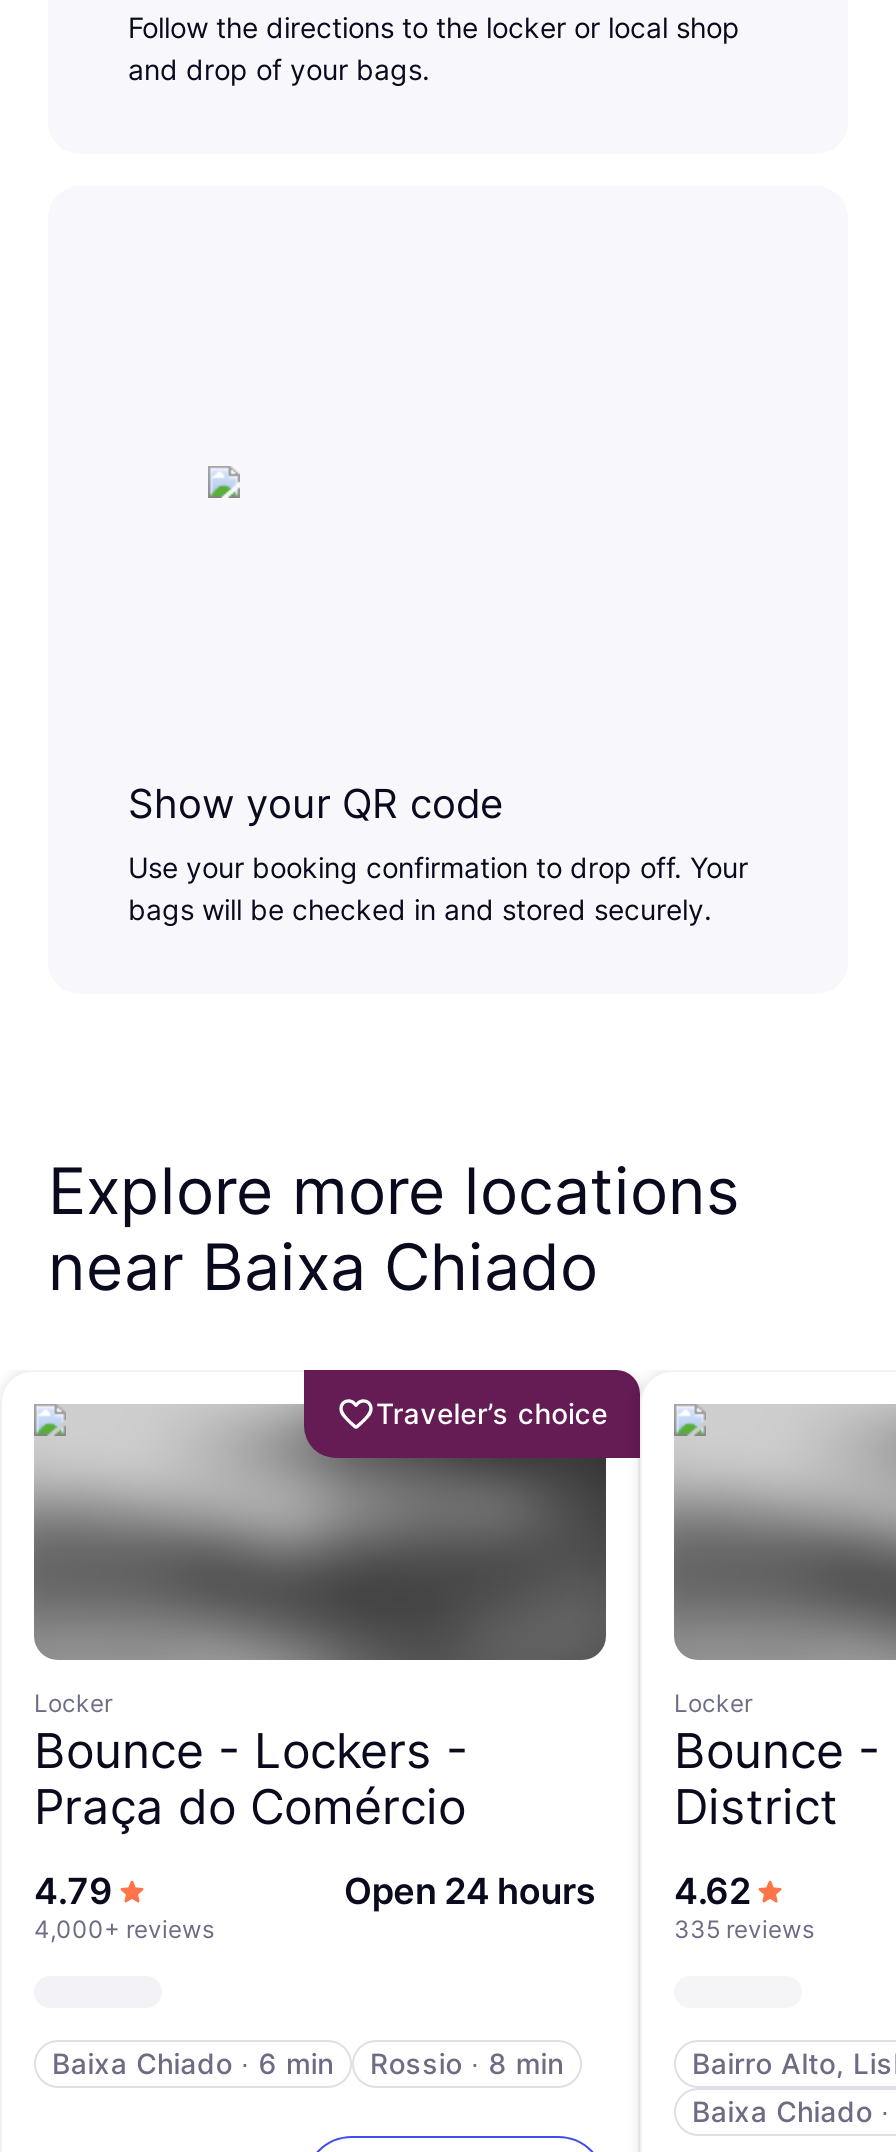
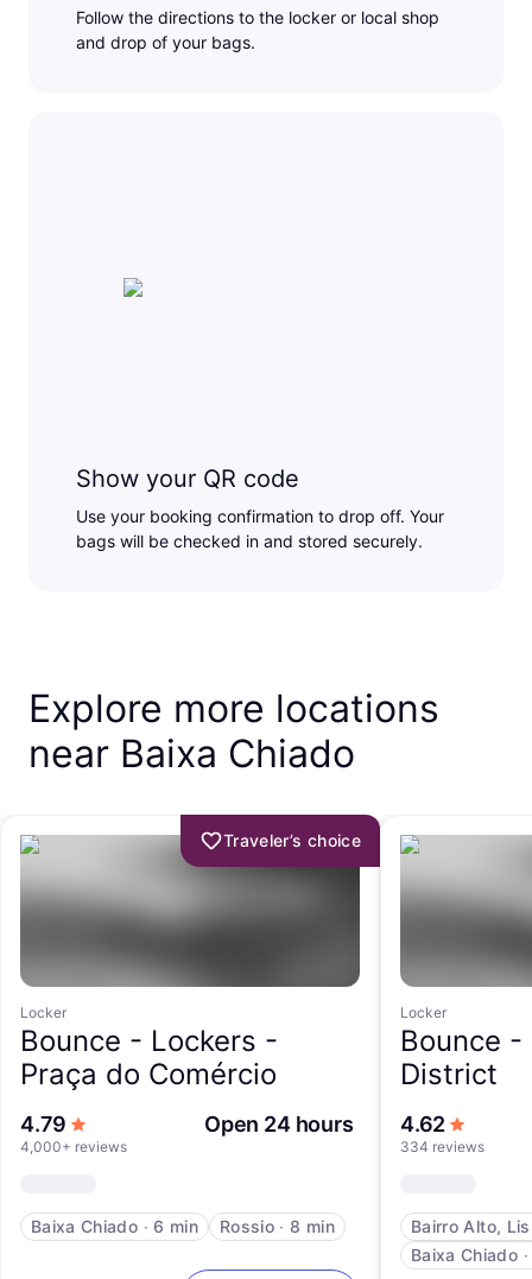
[674,1914,814,1944] 335 reviews -> [400,1138,484,1155] 334 reviews

